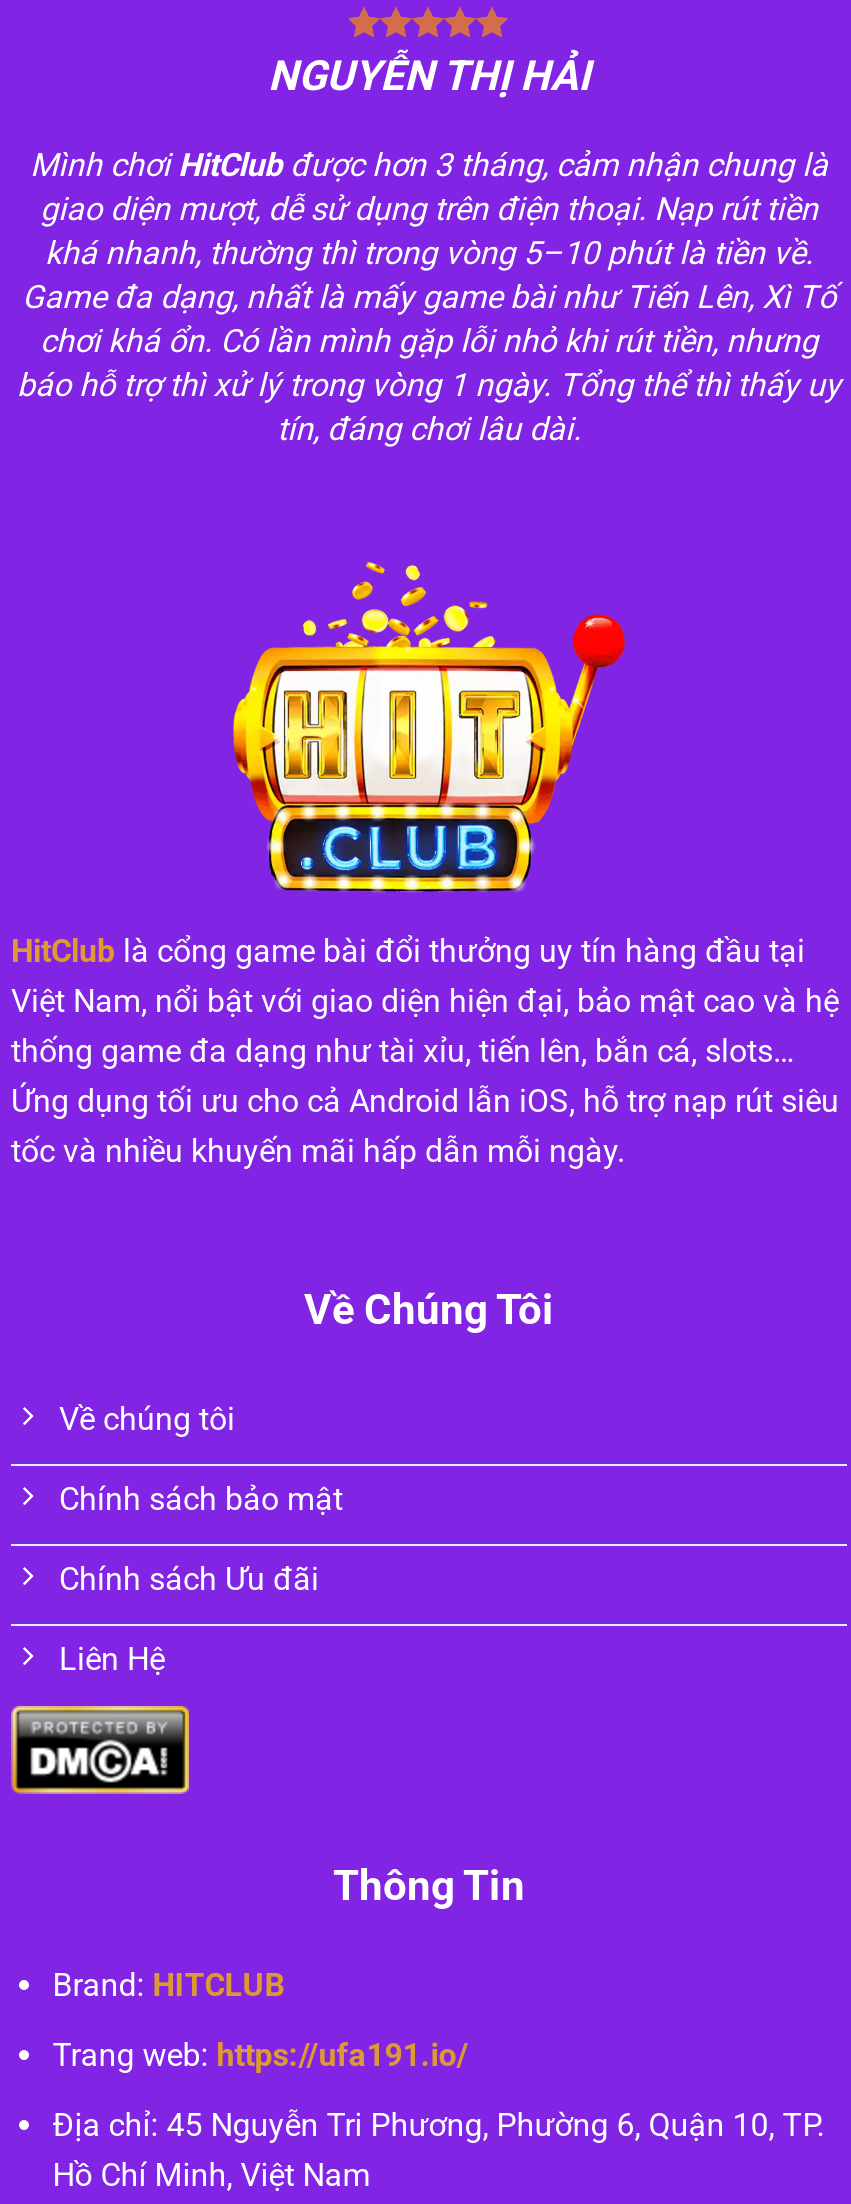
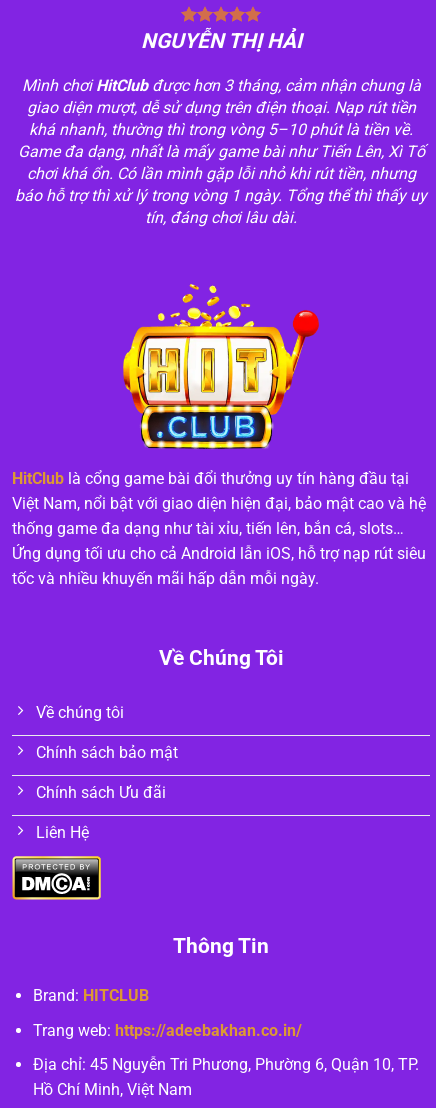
[53,2036,469,2074] Trang web: https://ufa191.io/ -> [33,1021,302,1040] Trang web: https://adeebakhan.co.in/

